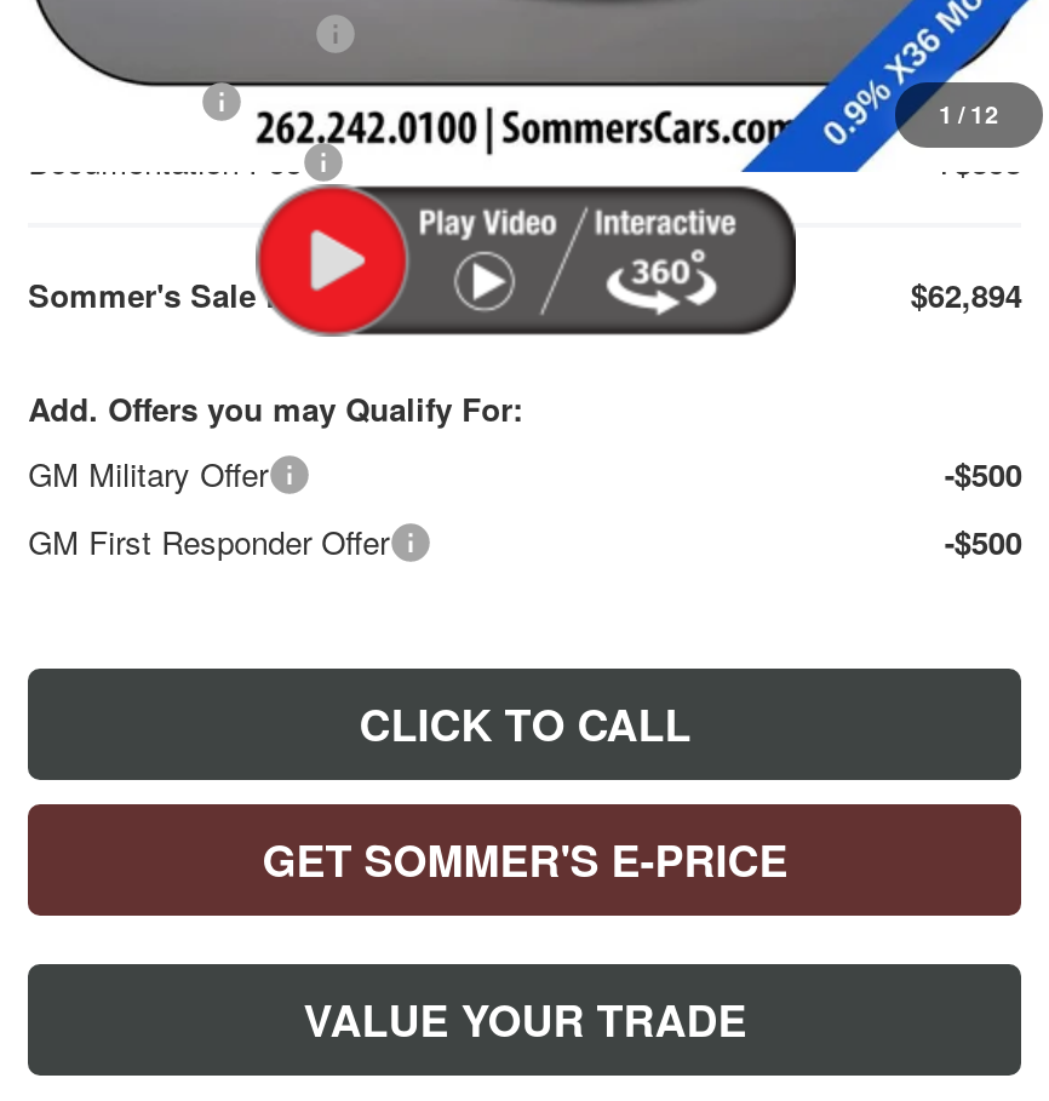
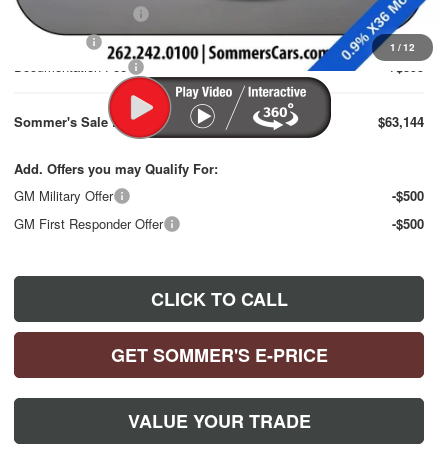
[911,272,1022,318] $62,894 -> [378,112,424,131] $63,144

